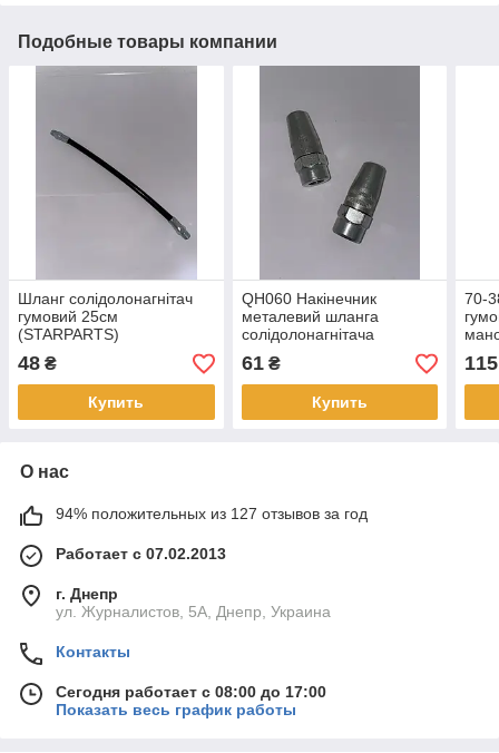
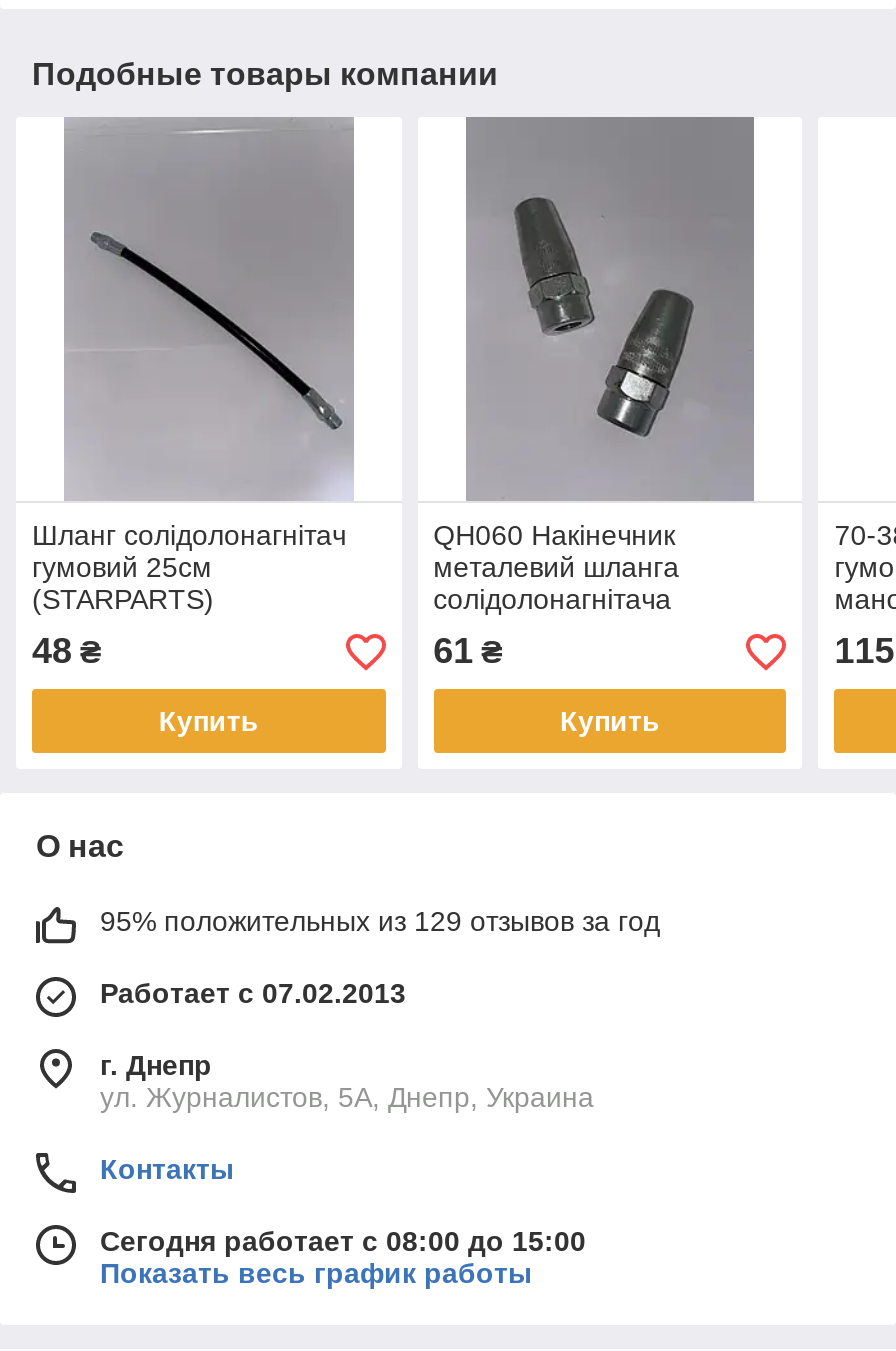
[56,505,368,523] 94% положительных из 127 отзывов за год -> [100,906,660,938] 95% положительных из 129 отзывов за год
[56,683,326,701] Сегодня работает с 08:00 до 17:00 -> [100,1226,586,1258] Сегодня работает с 08:00 до 15:00

